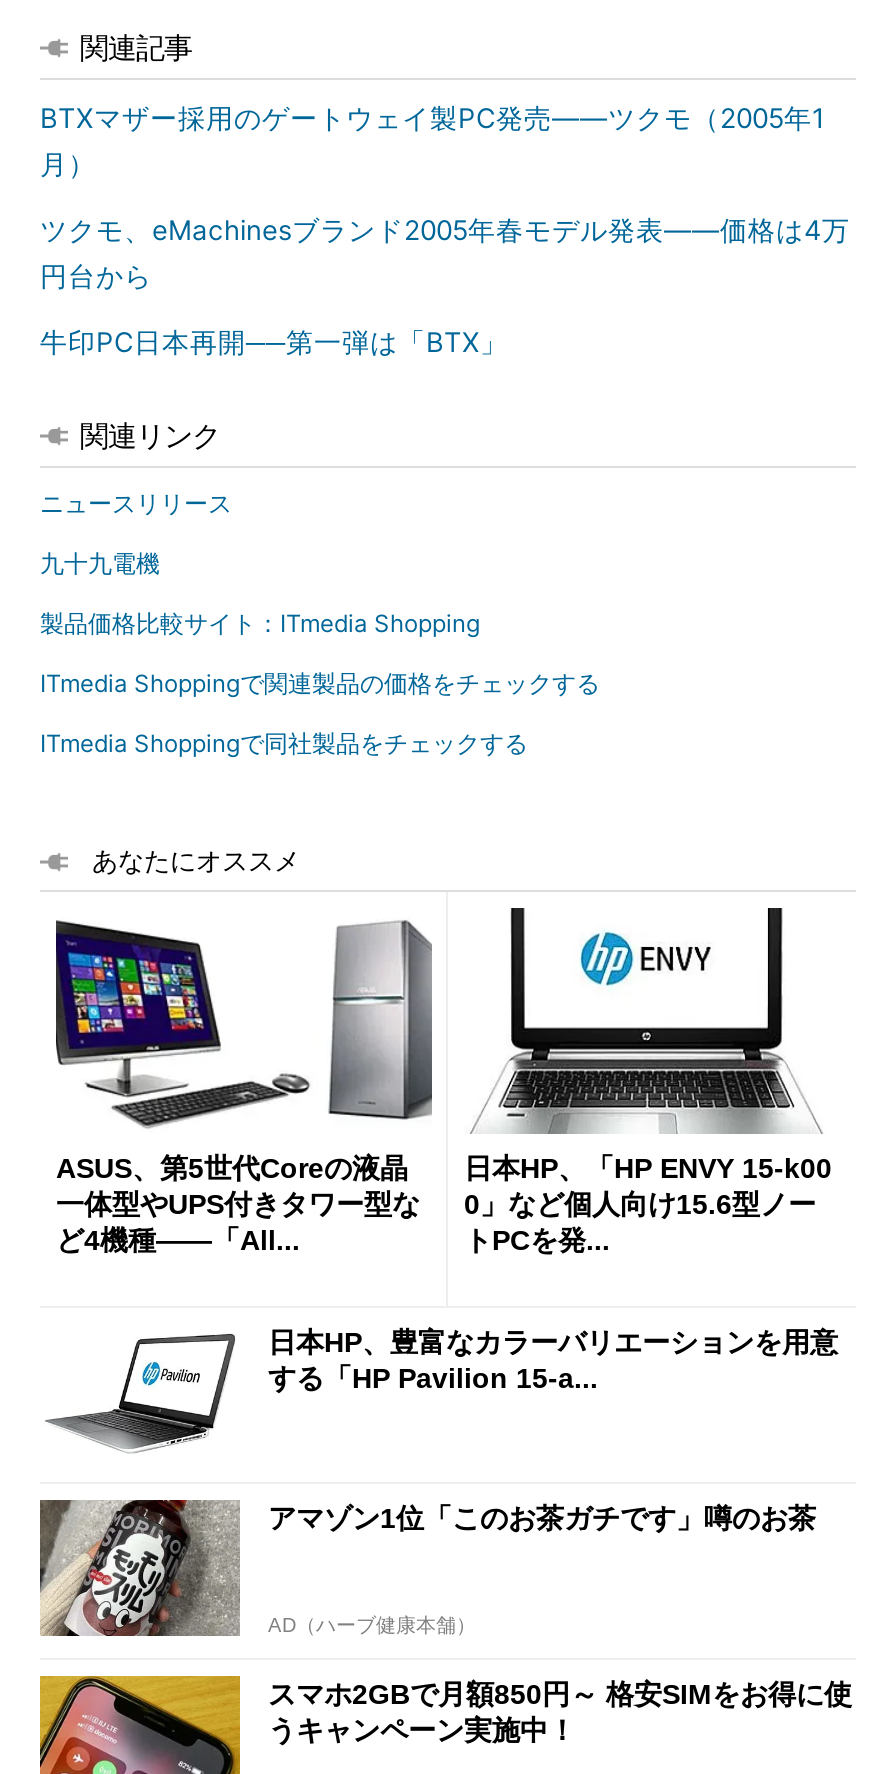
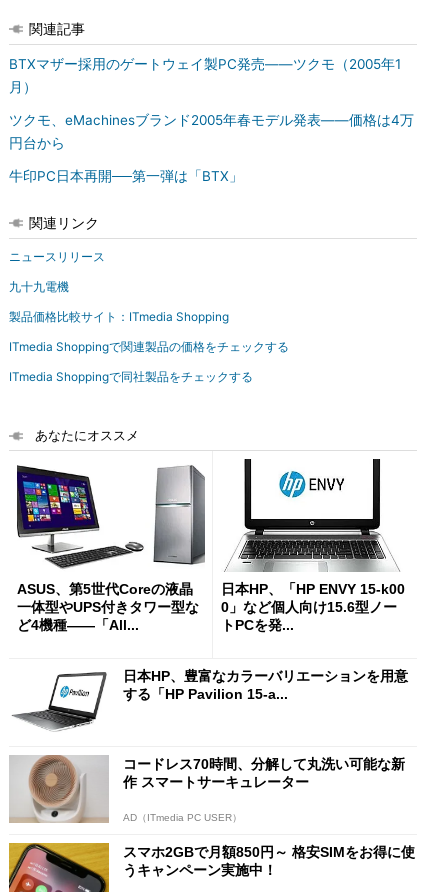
[38,1498,816,1638] [image] | アマゾン1位「このお茶ガチです」噂のお茶 -> [10,754,405,823] [image] | コードレス70時間、分解して丸洗い可能な新 | 作 スマートサーキュレーター
[268,1613,476,1635] AD（ハーブ健康本舗） -> [123,812,242,823] AD（ITmedia PC USER）

